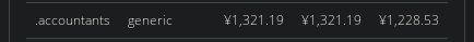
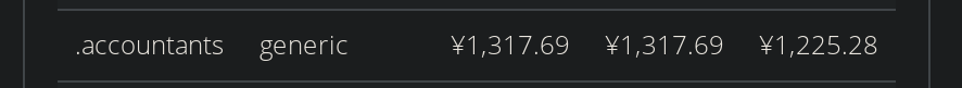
[224,11,284,29] ¥1,321.19 -> [451,26,570,63] ¥1,317.69
[301,11,362,29] ¥1,321.19 -> [605,26,724,63] ¥1,317.69
[379,11,439,29] ¥1,228.53 -> [759,26,878,63] ¥1,225.28

